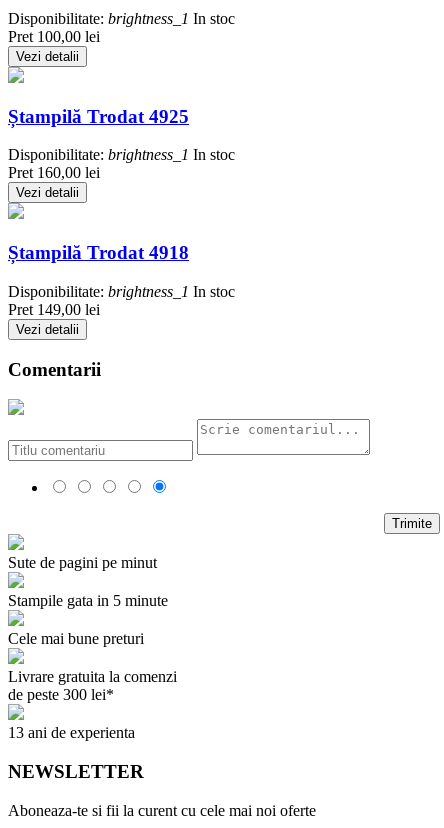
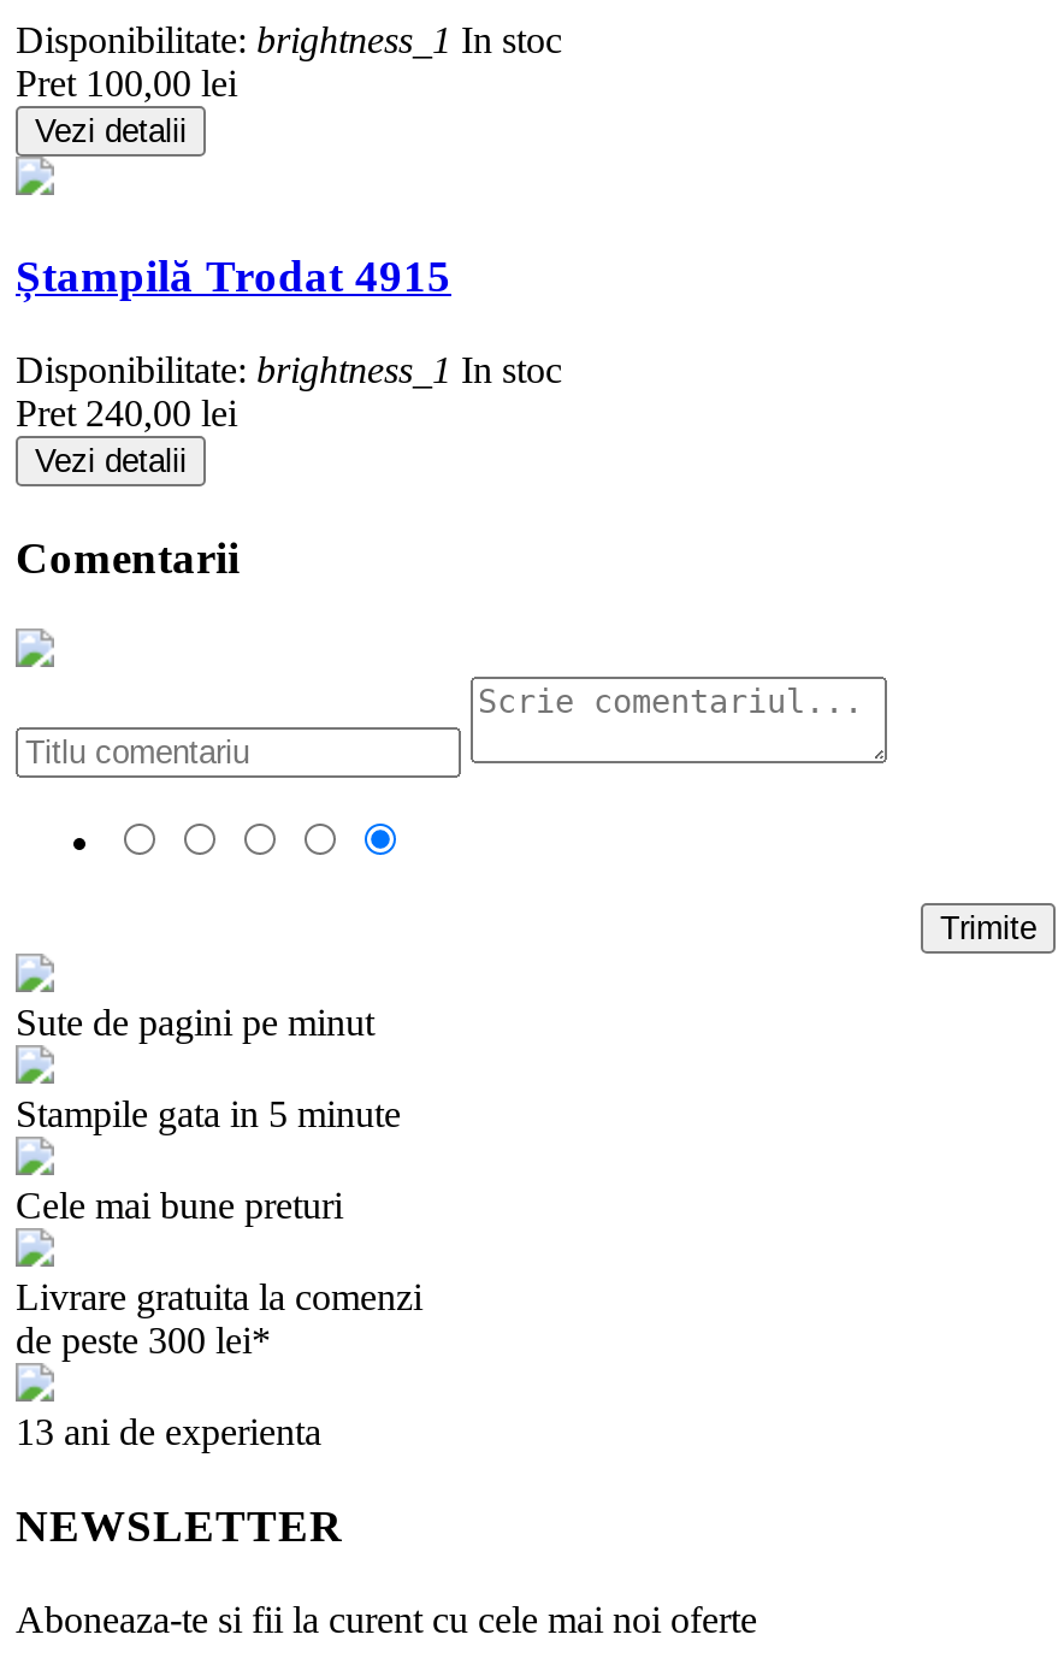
[8,106,189,127] Ștampilă Trodat 4925 -> [16,251,451,301] Ștampilă Trodat 4915
[8,164,235,318] Pret 160,00 lei | Vezi detalii | Ștampilă Trodat 4918 | Disponibilitate: brightness_1 In stoc | Pret 149,00 lei -> [16,392,237,433] Pret 240,00 lei

